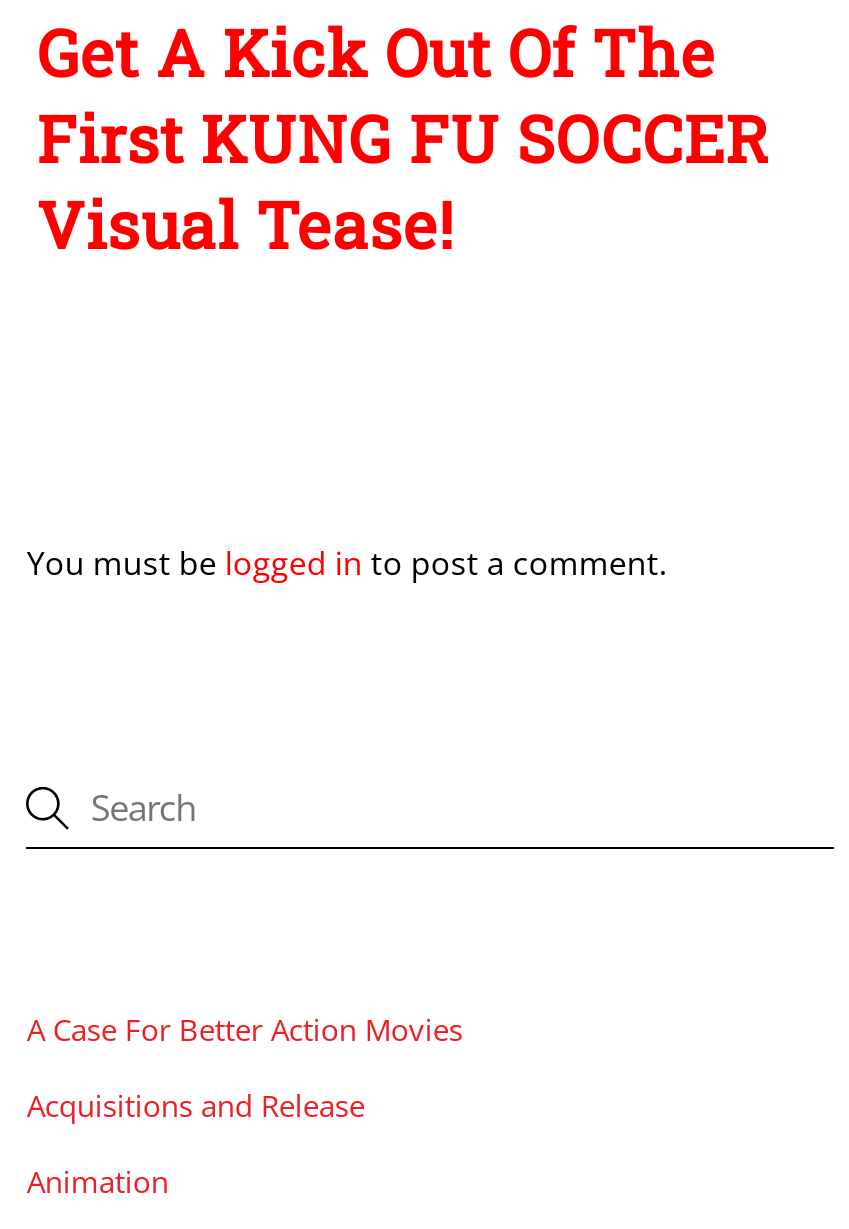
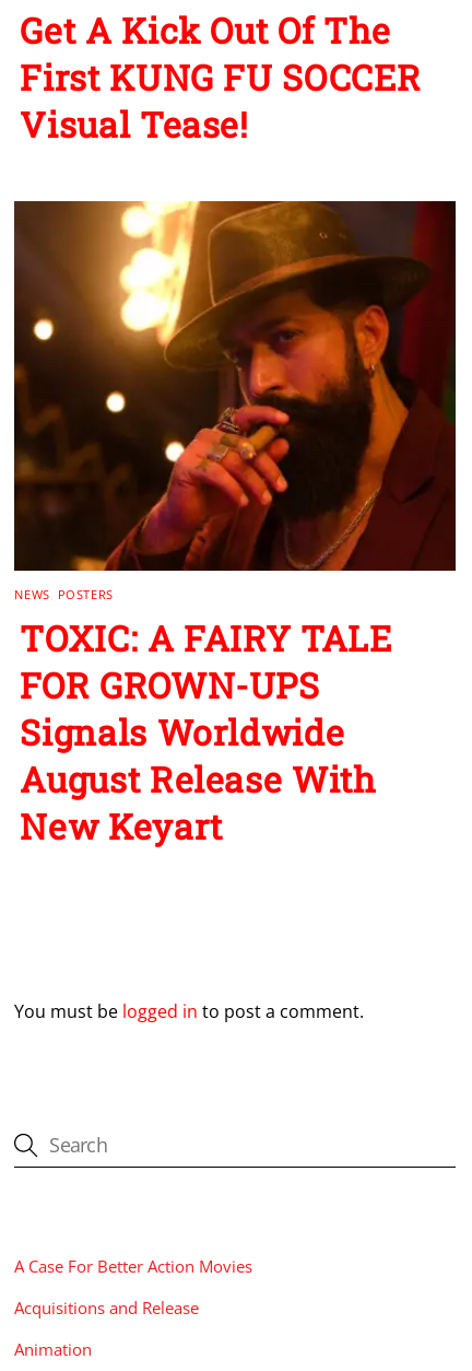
none -> [13,200,457,850] [image] | NEWS, POSTERS | TOXIC: A FAIRY TALE | FOR GROWN-UPS | Signals Worldwide | August Release With | New Keyart

